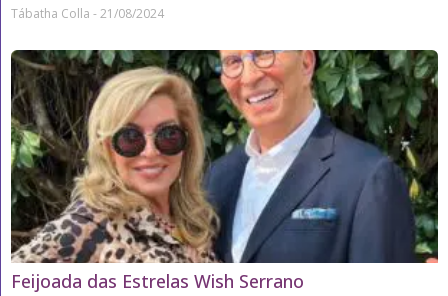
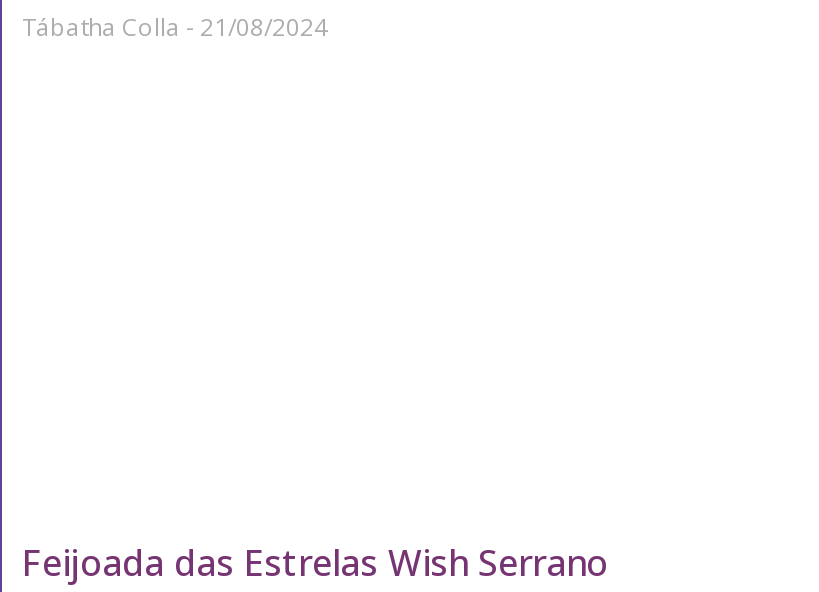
[10,49,439,264] [image] -> none

